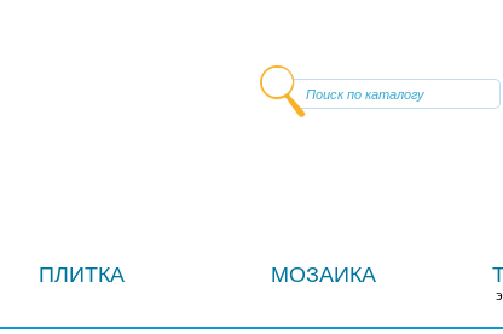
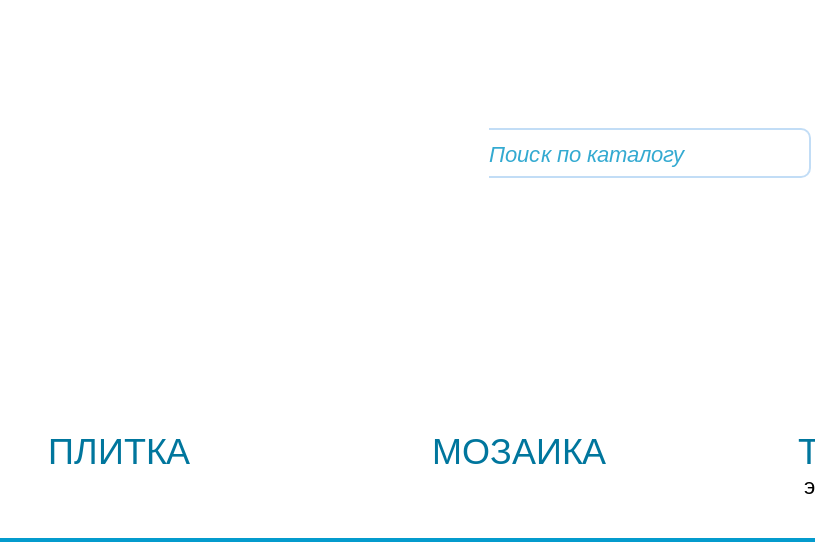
[259,64,313,119] [image] -> none

